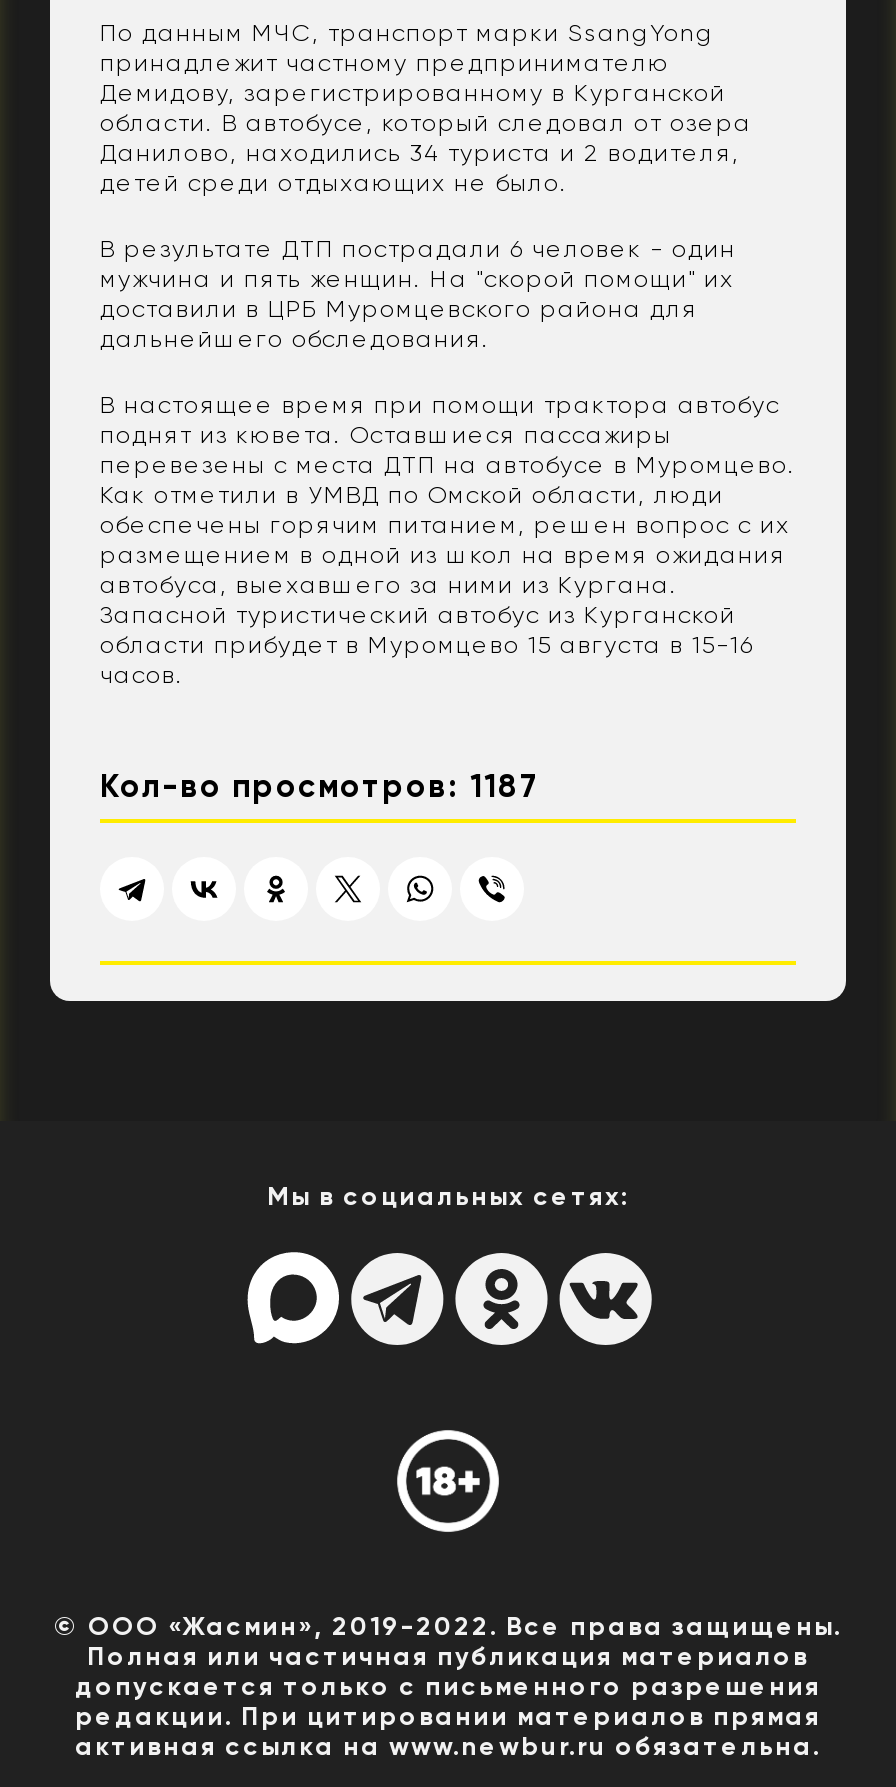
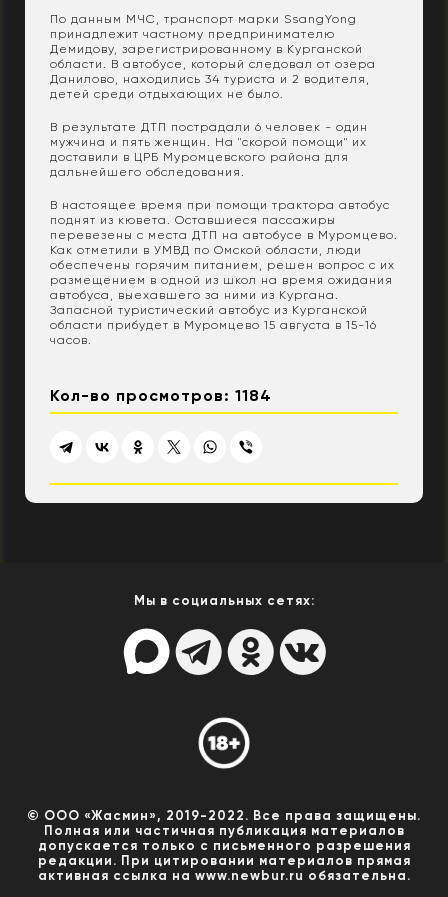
[100,767,540,805] Кол-во просмотров: 1187 -> [50,386,272,405] Кол-во просмотров: 1184

